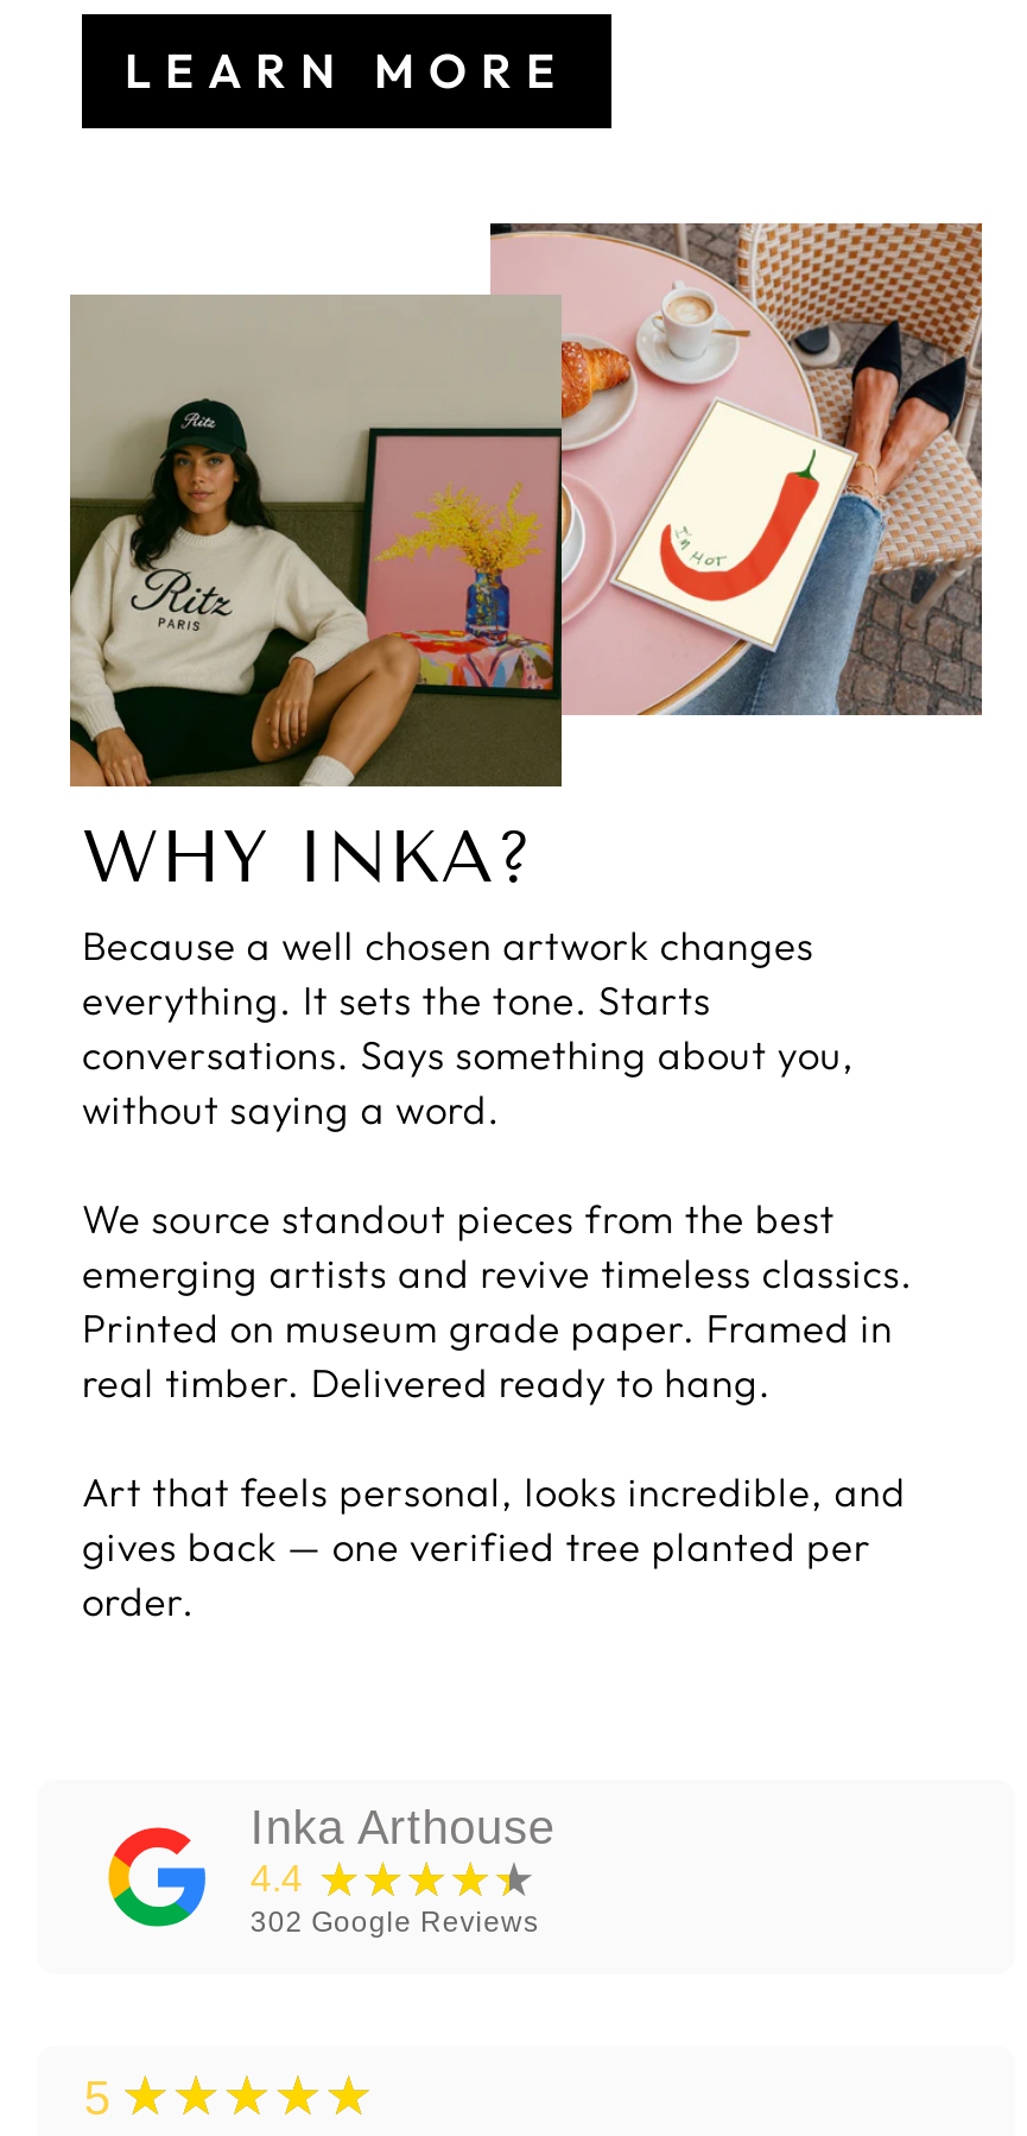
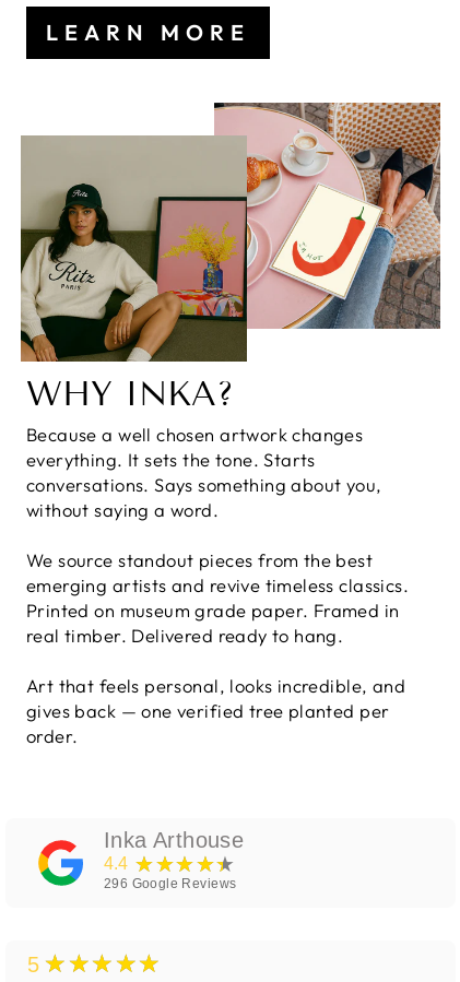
[250,1906,539,1939] 302 Google Reviews -> [104,876,236,892] 296 Google Reviews

